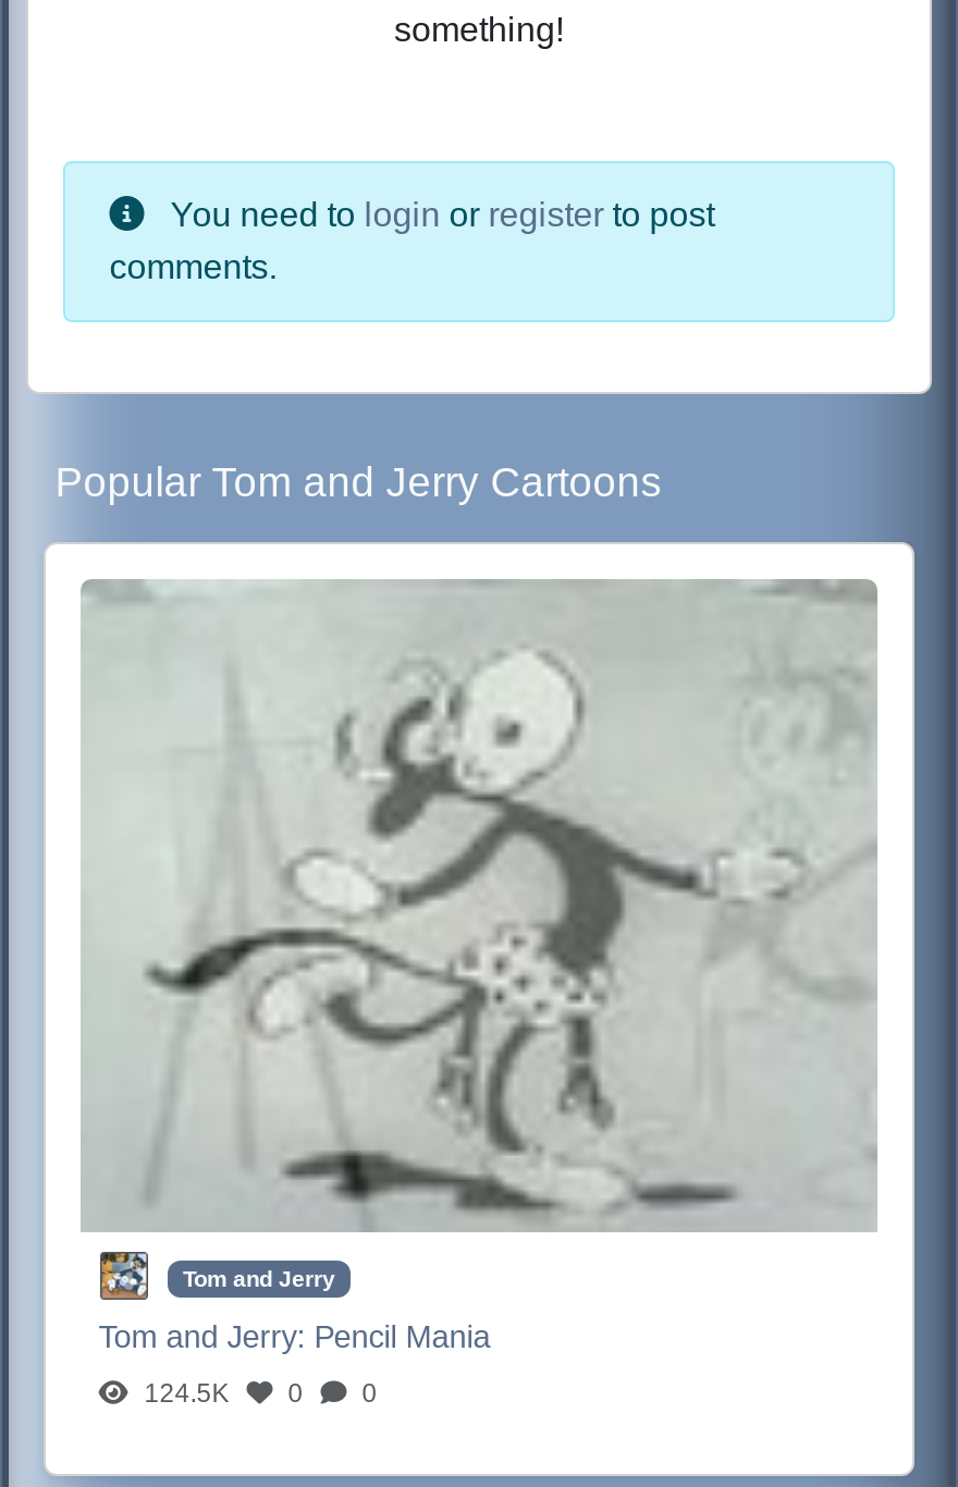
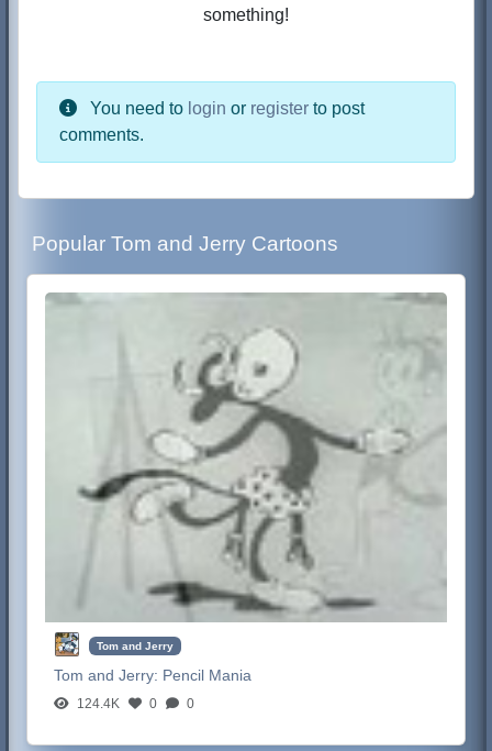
[138,1379,377,1409] 124.5K 0 0 -> [74,696,195,712] 124.4K 0 0

